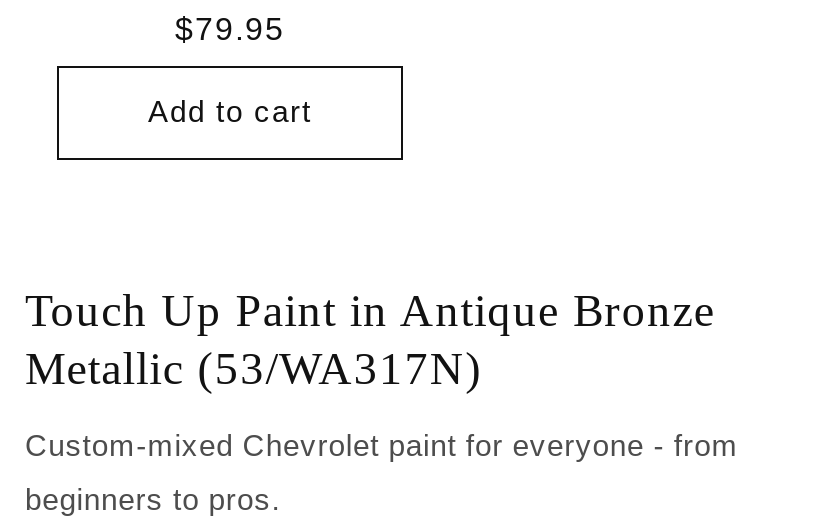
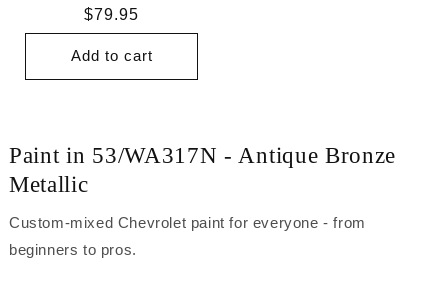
[25,285,715,393] Touch Up Paint in Antique Bronze | Metallic (53/WA317N) -> [9,142,396,196] Paint in 53/WA317N - Antique Bronze | Metallic

